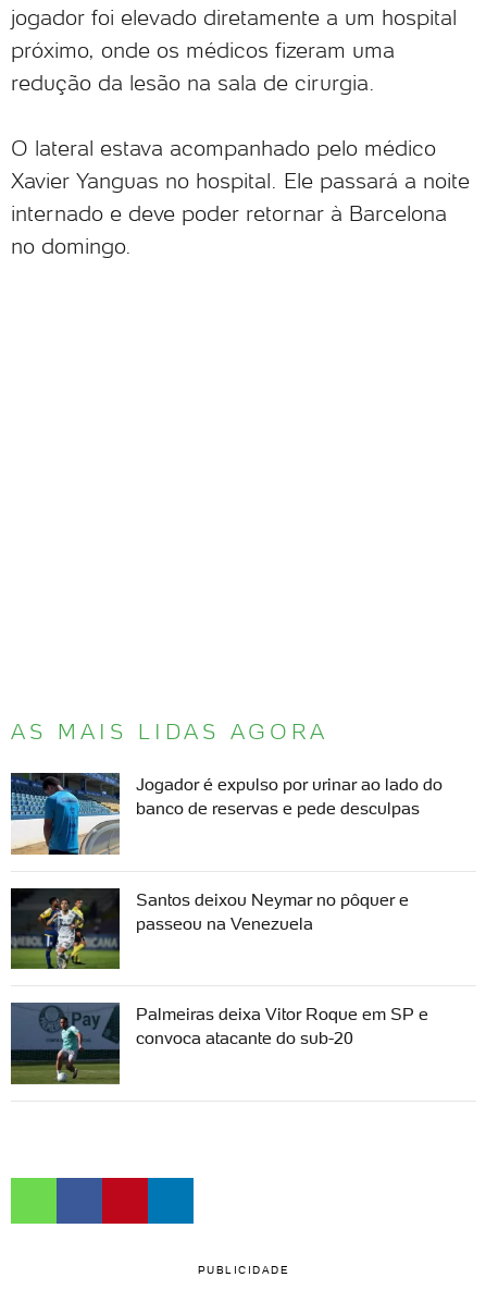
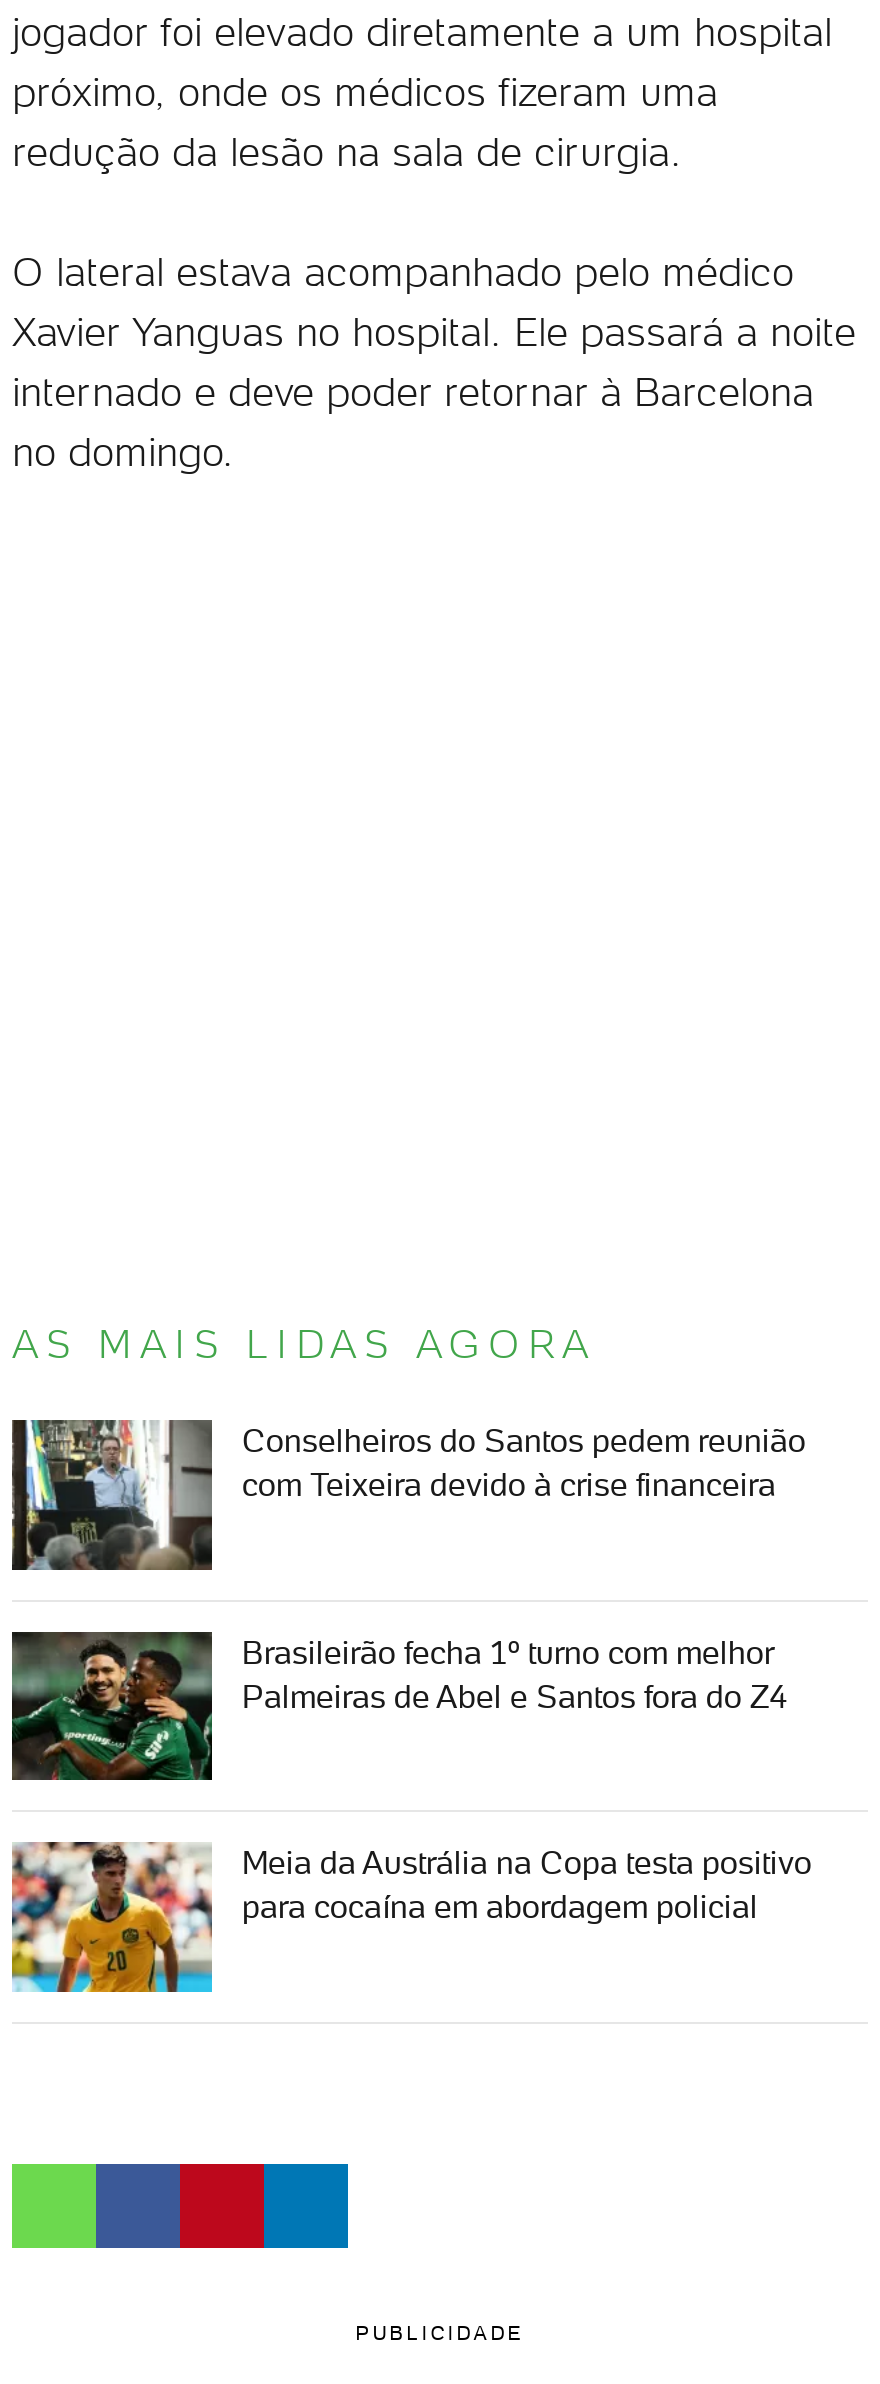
[10,772,443,856] [image] | Jogador é expulso por urinar ao lado do | banco de reservas e pede desculpas -> [10,1418,806,1572] [image] | Conselheiros do Santos pedem reunião | com Teixeira devido à crise financeira
[10,888,409,970] [image] | Santos deixou Neymar no pôquer e | passeou na Venezuela -> [10,1632,788,1782] [image] | Brasileirão fecha 1º turno com melhor | Palmeiras de Abel e Santos fora do Z4
[10,1002,428,1085] [image] | Palmeiras deixa Vitor Roque em SP e | convoca atacante do sub-20 -> [10,1840,812,1994] [image] | Meia da Austrália na Copa testa positivo | para cocaína em abordagem policial

